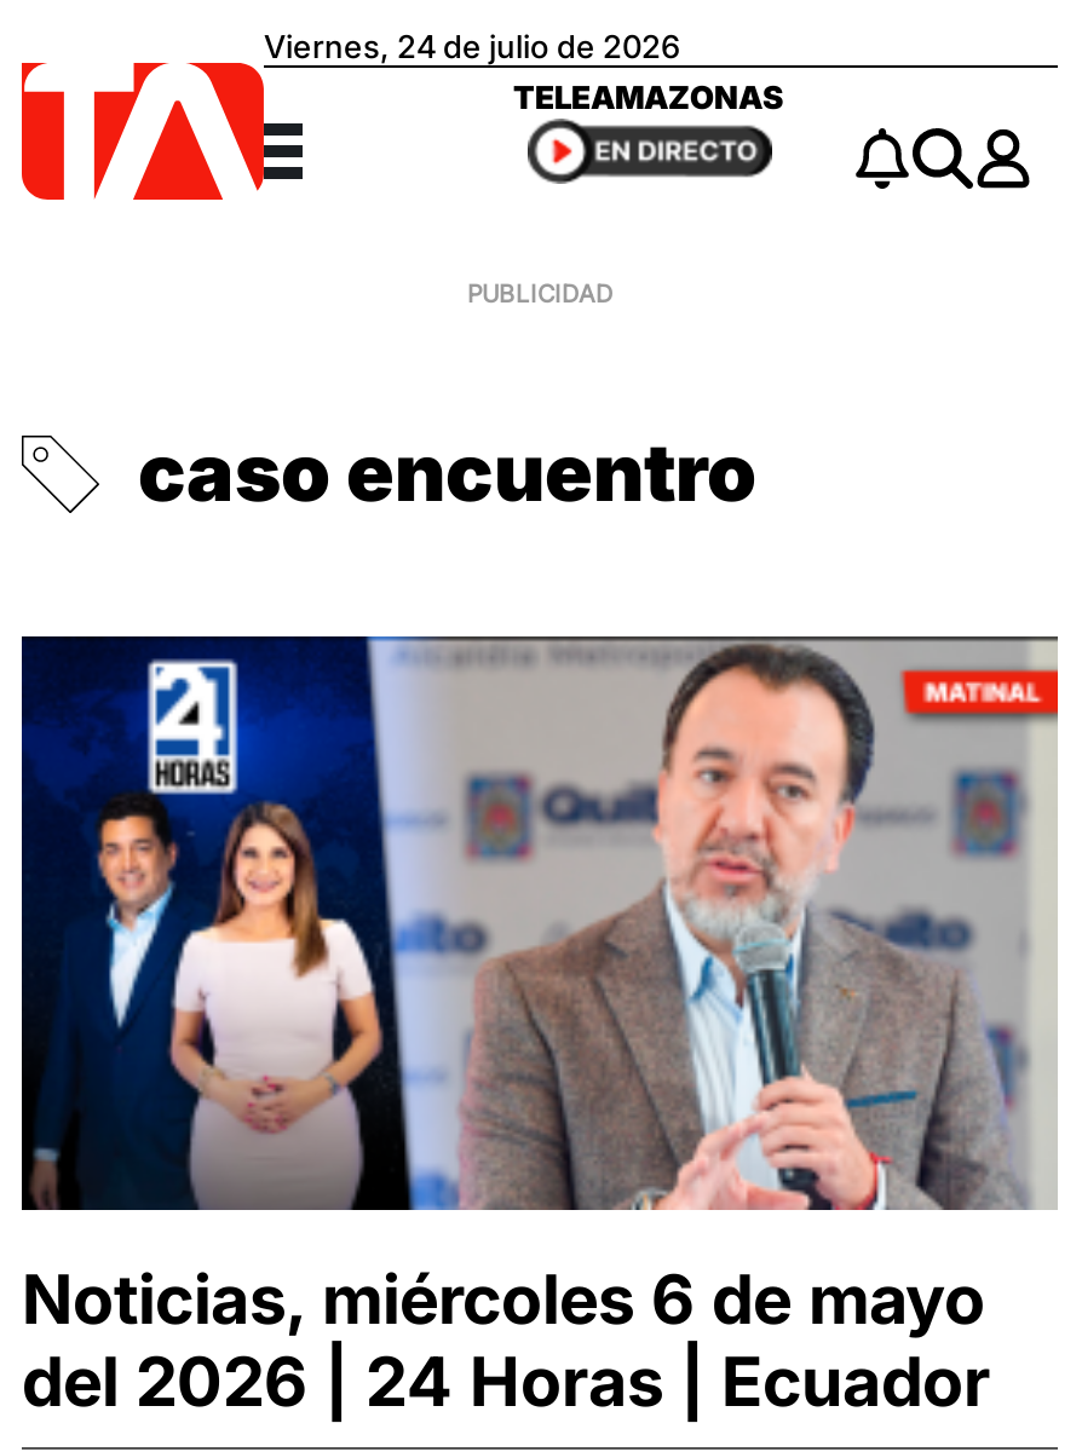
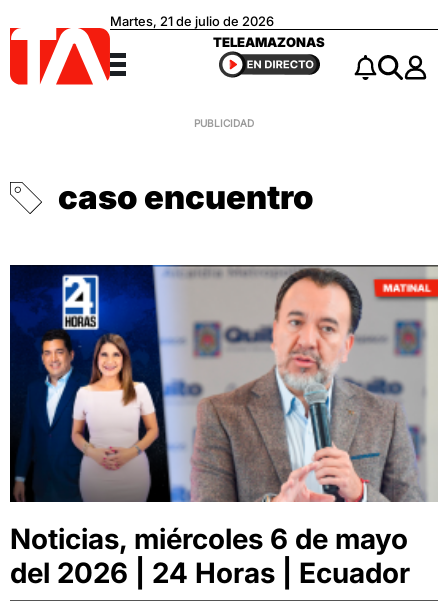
[264,28,680,66] Viernes, 24 de julio de 2026 -> [110,13,274,29] Martes, 21 de julio de 2026

